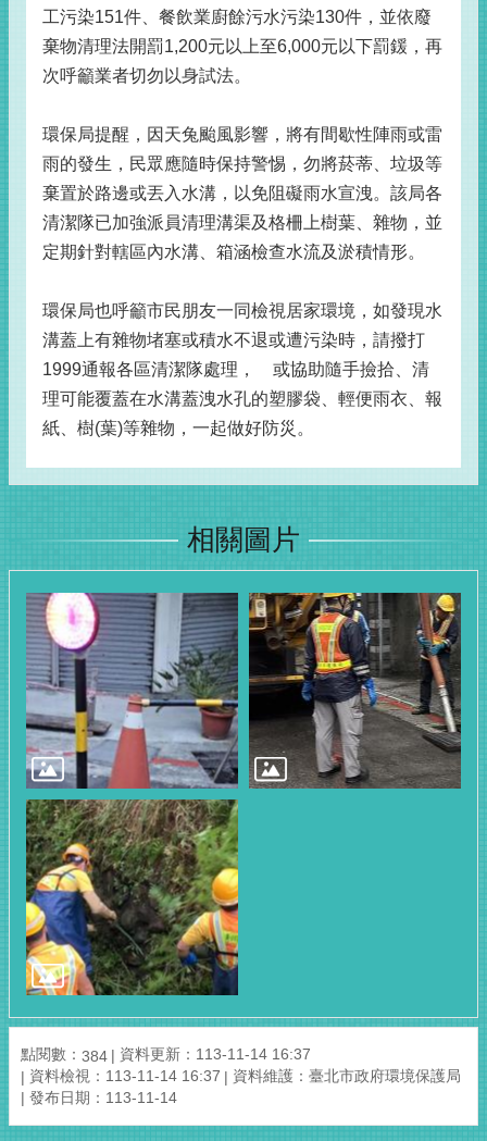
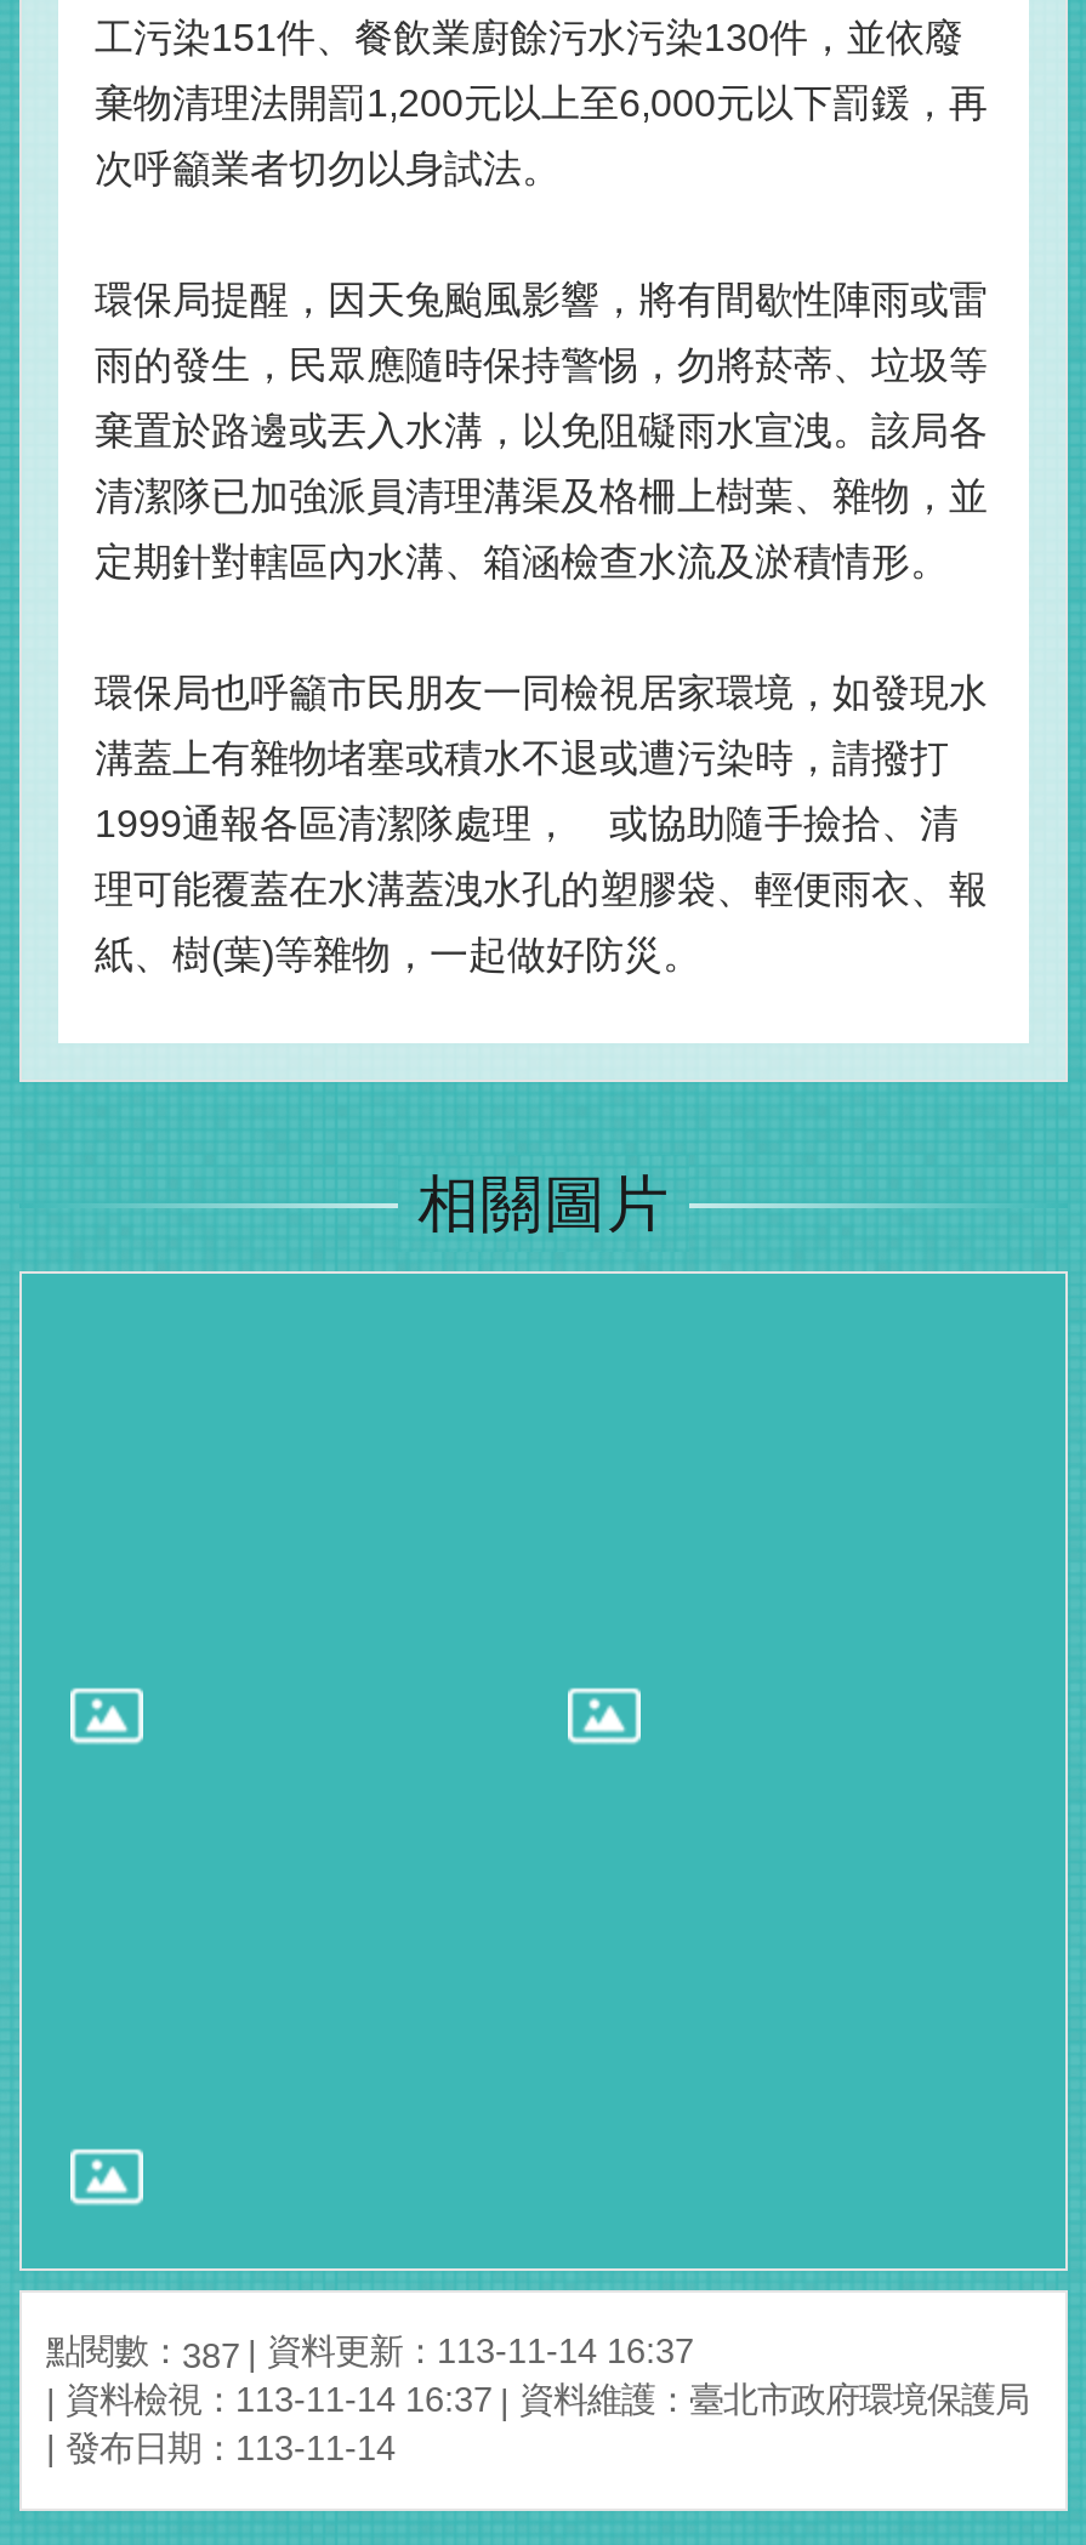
[25,592,239,790] [image] -> none
[248,592,462,790] [image] -> none
[25,798,239,996] [image] -> none
[21,1046,311,1064] 點閱數：384 資料更新：113-11-14 16:37 -> [46,2332,694,2374] 點閱數：387 資料更新：113-11-14 16:37

